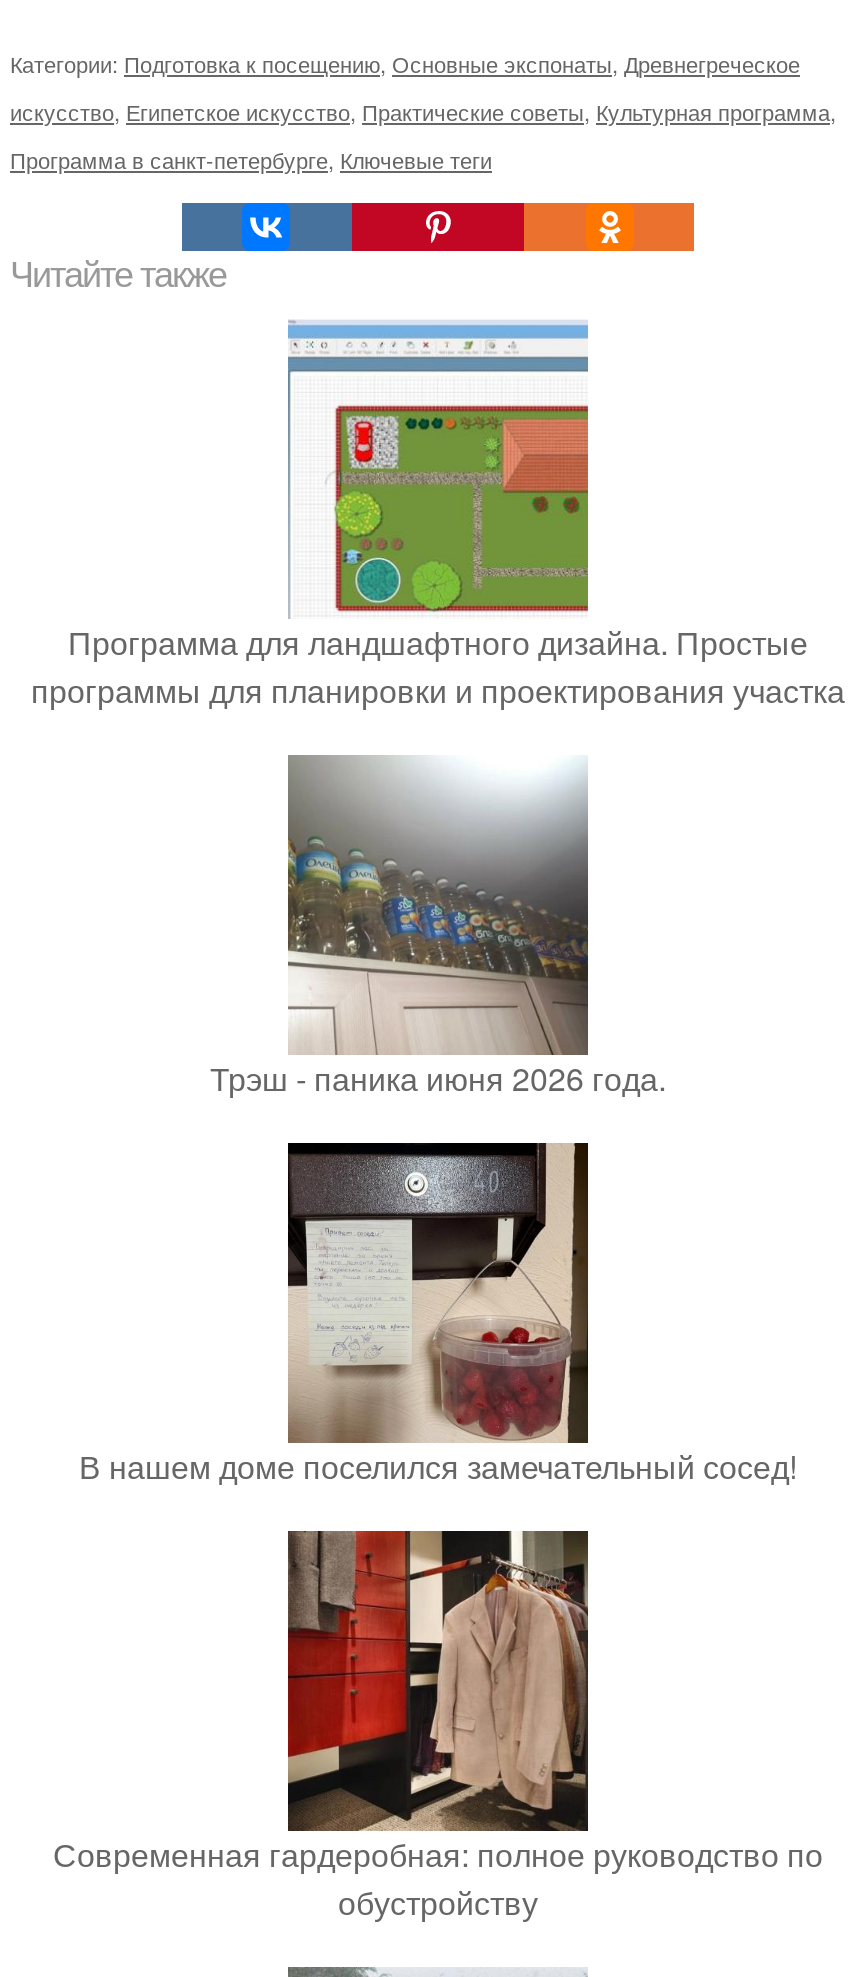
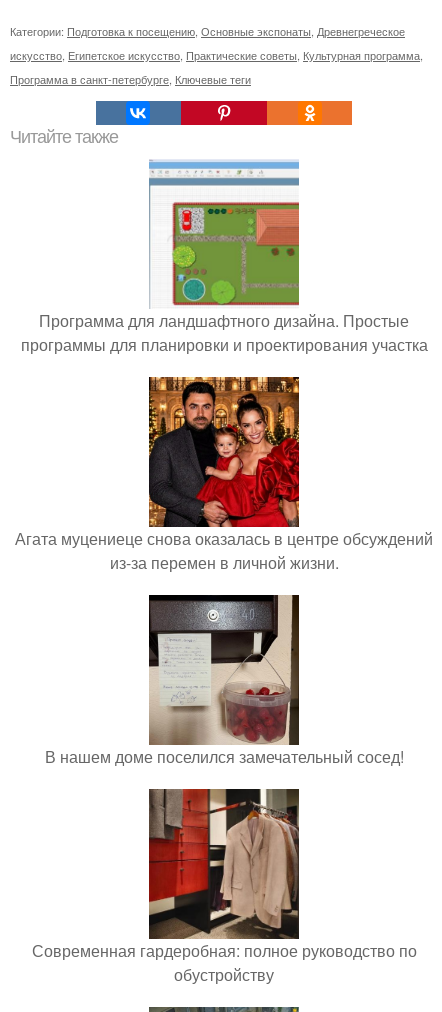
[210,755,666,1101] [image] | Трэш - паника июня 2026 года. -> [15,376,433,574] [image] | Агата муцениеце снова оказалась в центре обсуждений | из-за перемен в личной жизни.

